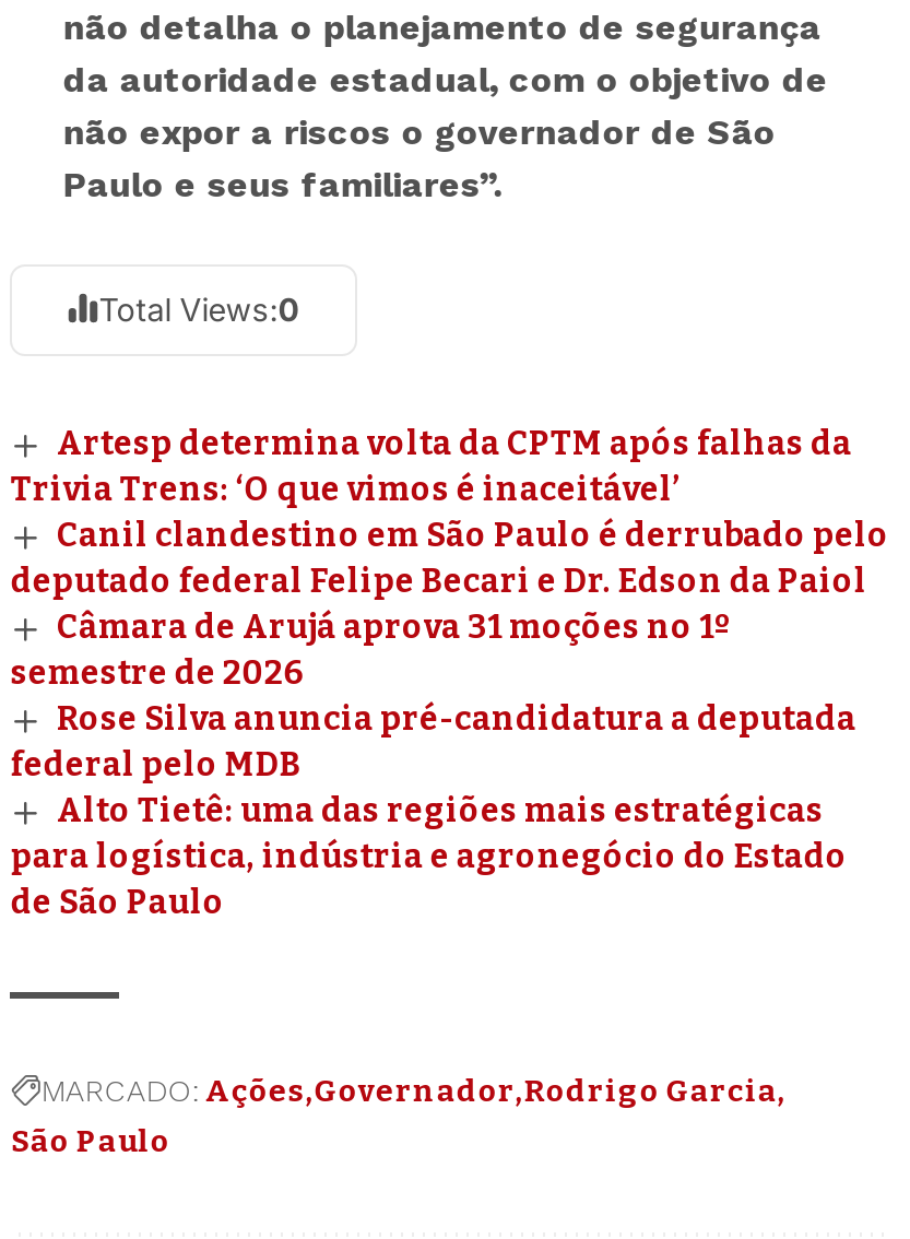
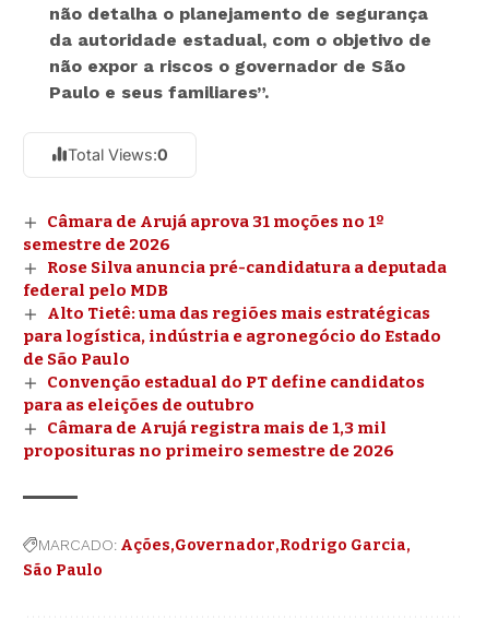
[11,424,889,601] Artesp determina volta da CPTM após falhas da | Trivia Trens: ‘O que vimos é inaceitável’ | Canil clandestino em São Paulo é derrubado pelo | deputado federal Felipe Becari e Dr. Edson da Paiol -> none
moved [11,608,856,922] -> [23,212,446,369]: Câmara de Arujá aprova 31 moções no 1º | semestre de 2026 | Rose Silva anuncia pré-candidatura a deputada | federal pelo MDB | Alto Tietê: uma das regiões mais estratégicas | para logística, indústria e agronegócio do Estado | de São Paulo
none -> [23,372,424,461] Convenção estadual do PT define candidatos | para as eleições de outubro | Câmara de Arujá registra mais de 1,3 mil | proposituras no primeiro semestre de 2026

